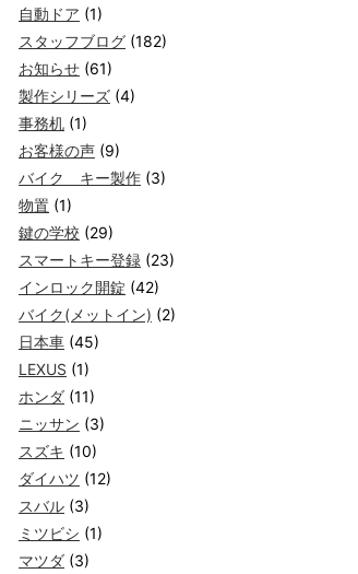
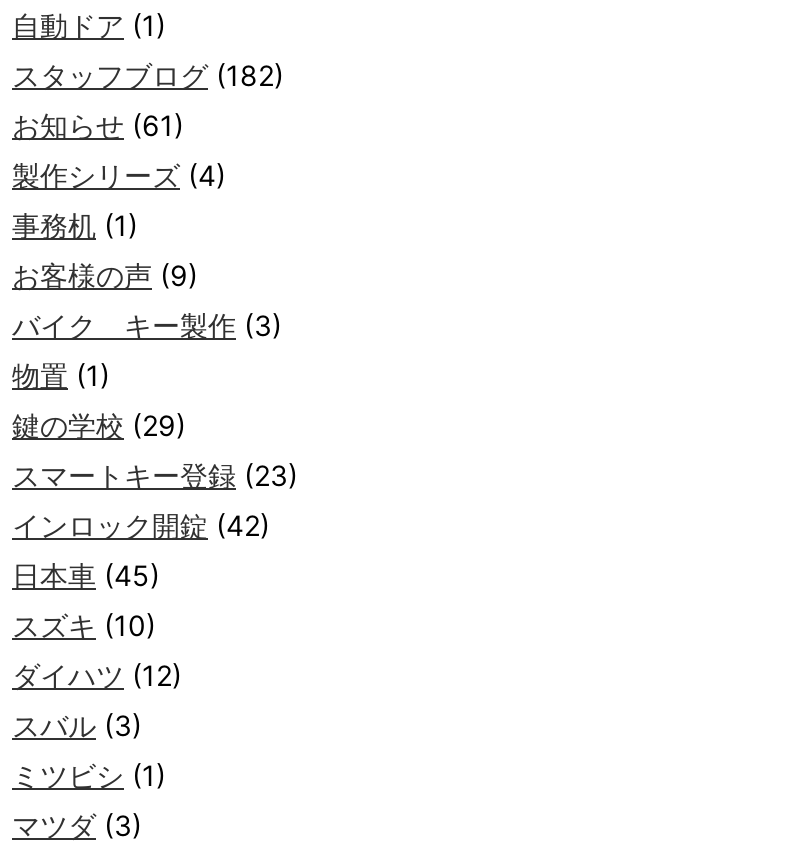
[19,305,176,324] バイク(メットイン) (2) -> none
[19,360,105,433] LEXUS (1) | ホンダ(11) | ニッサン(3) -> none

